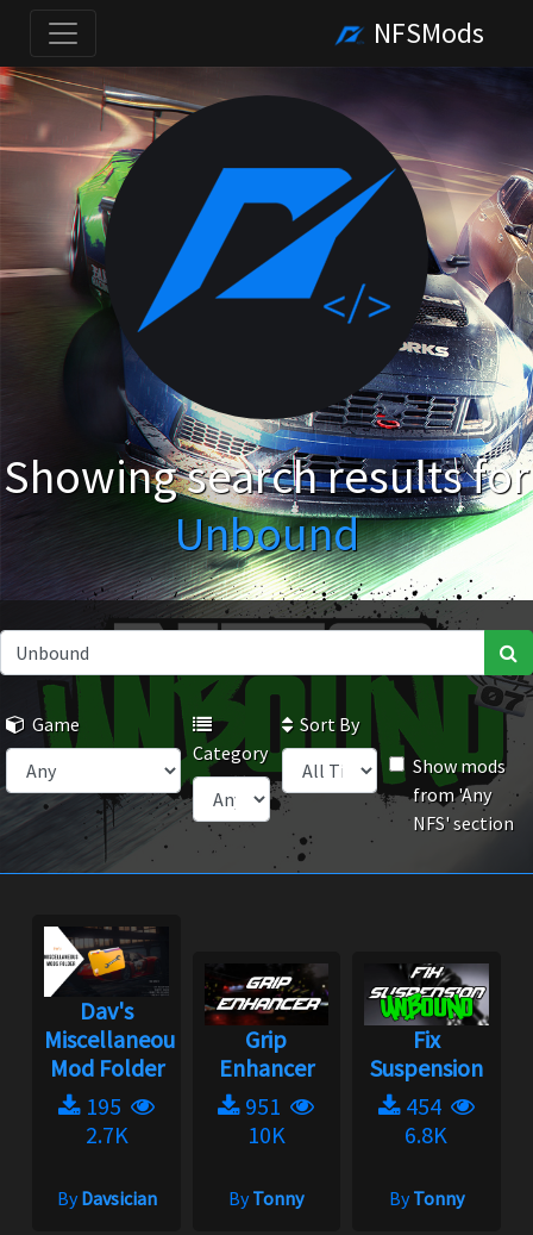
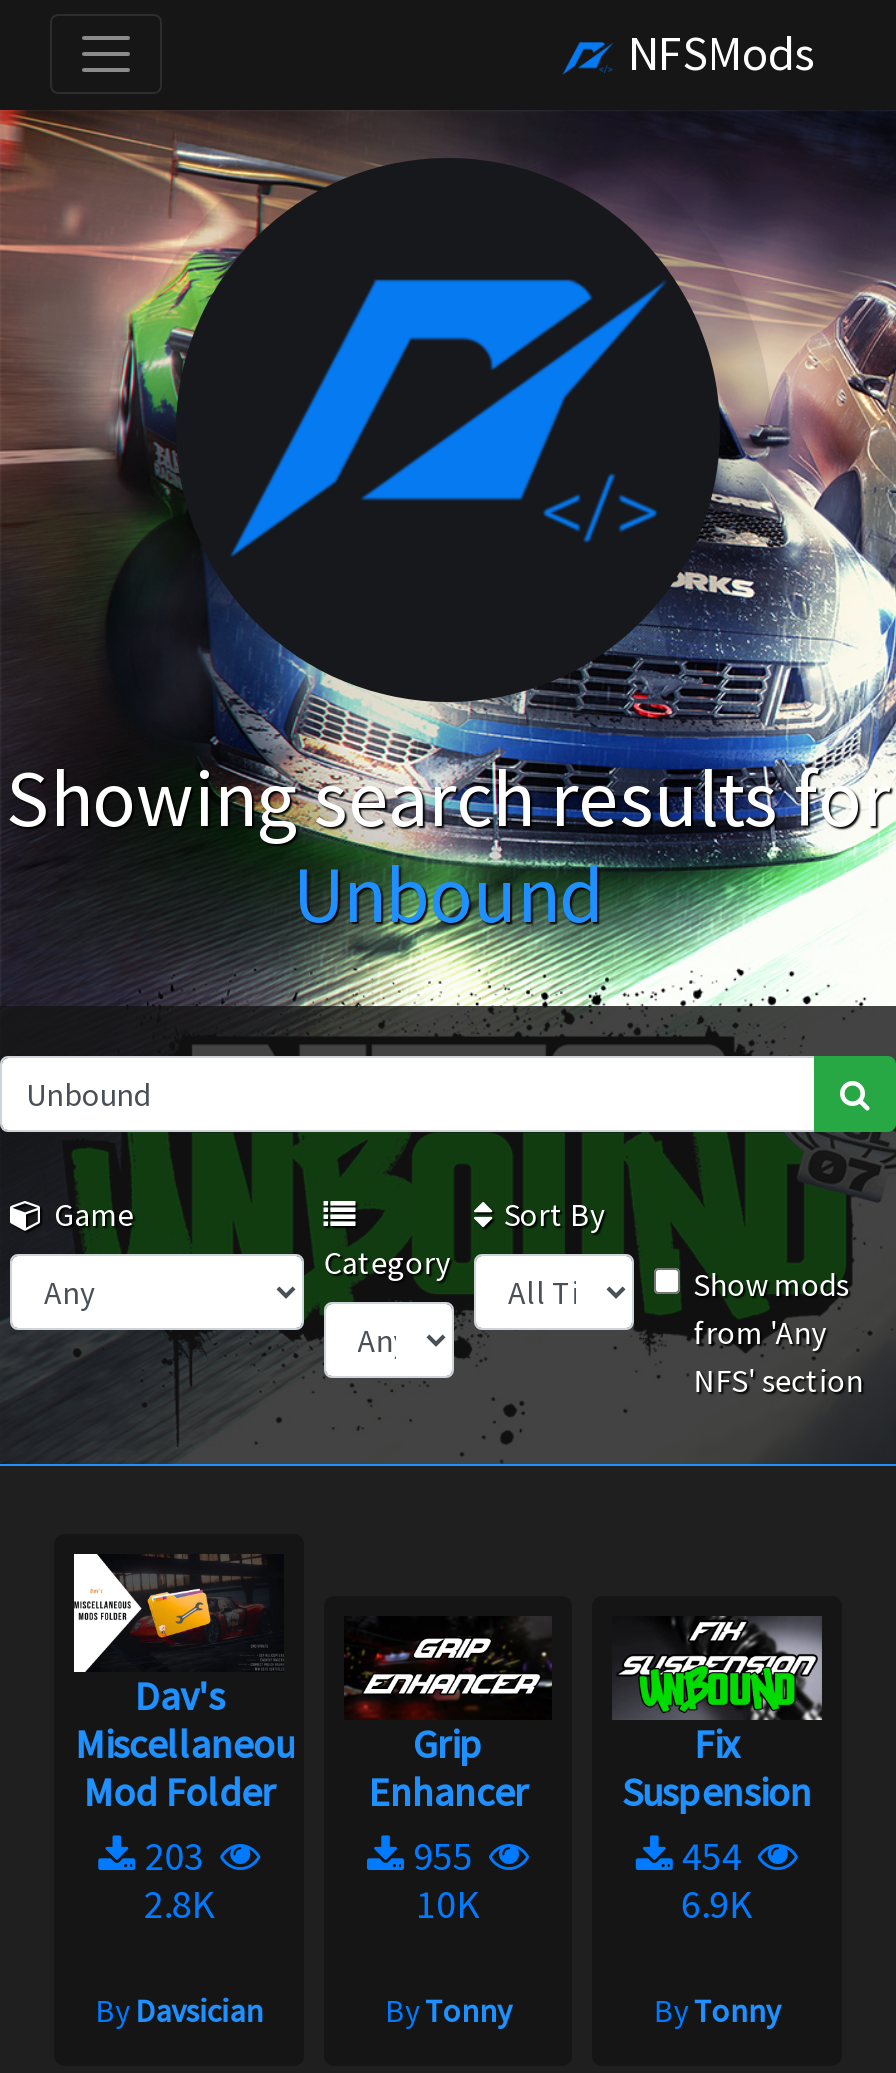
[81,1091,131,1149] 195 | 2.7K -> [136,1829,220,1927] 203 | 2.8K
[241,1091,291,1120] 951 -> [405,1829,489,1879] 955
[405,1119,448,1149] 6.8K -> [681,1877,753,1927] 6.9K

